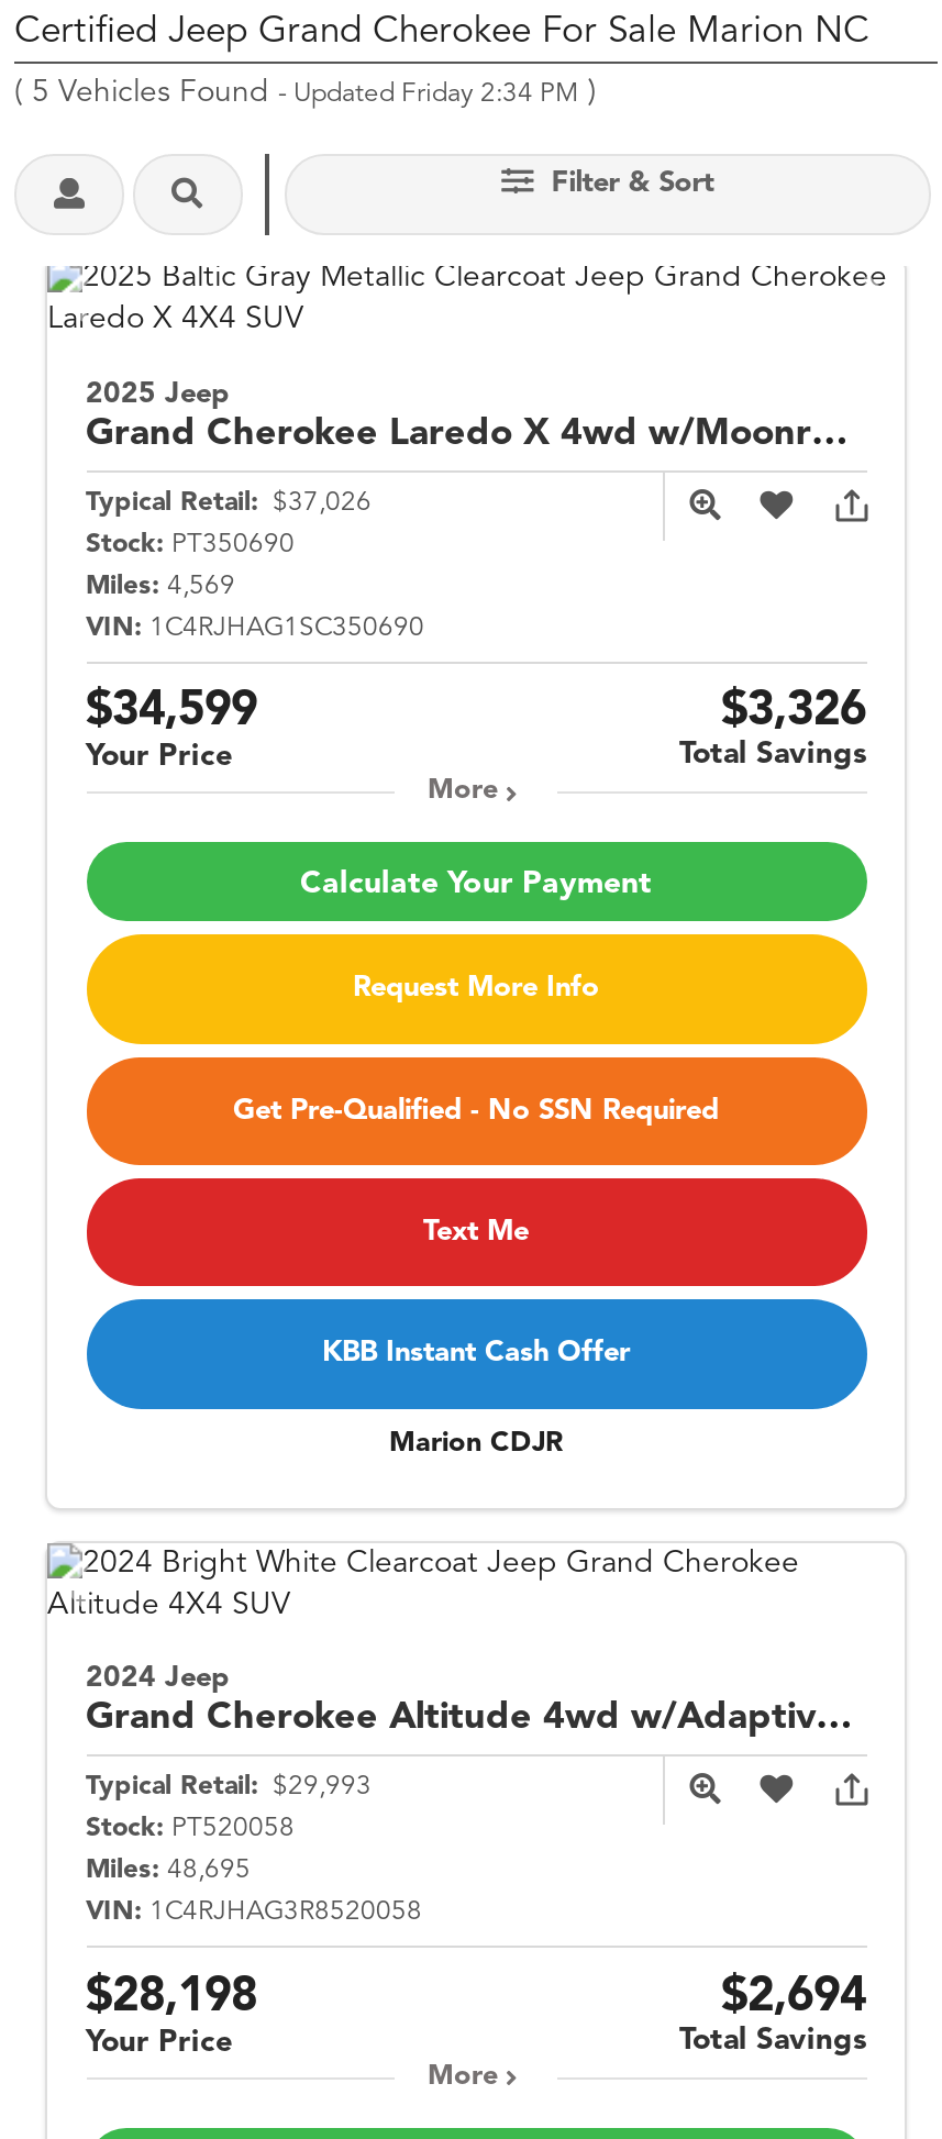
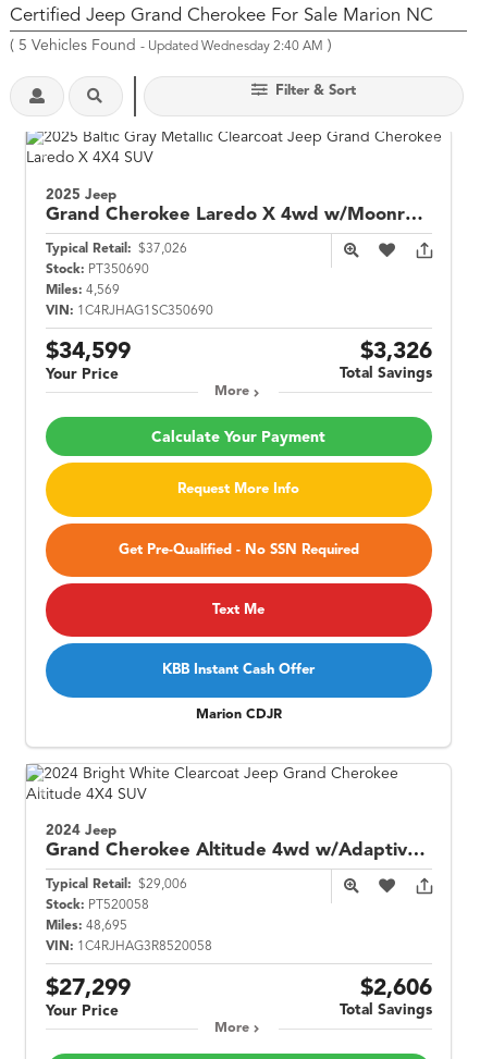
[14,77,597,108] (5 Vehicles Found - Updated Friday 2:34 PM) -> [10,38,332,53] (5 Vehicles Found - Updated Wednesday 2:40 AM)
[86,1774,372,1801] Typical Retail: $29,993 -> [45,878,187,891] Typical Retail: $29,006
[86,1973,257,2019] $28,198 -> [45,977,130,1000] $27,299
[721,1973,866,2019] $2,694 -> [360,977,432,1000] $2,606

